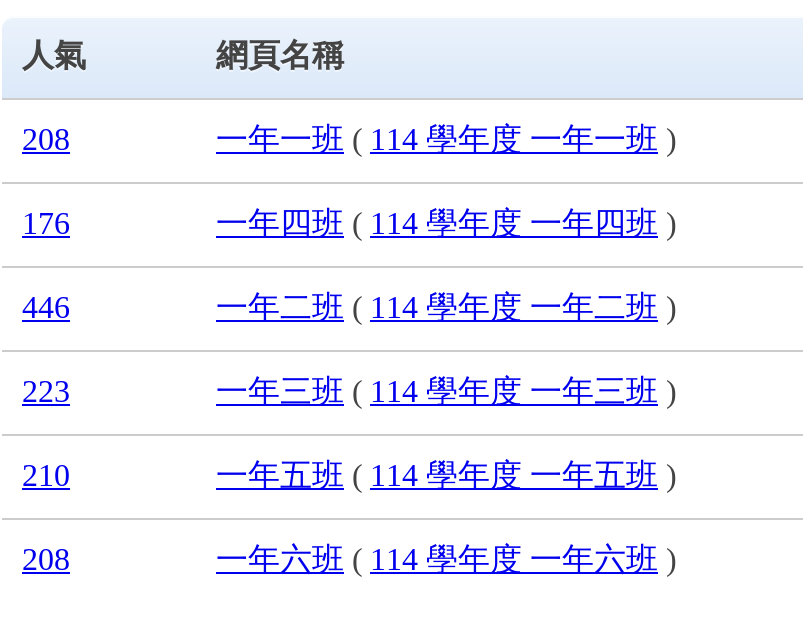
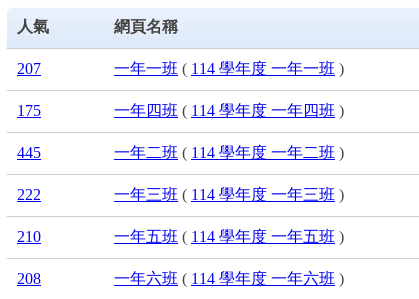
[22,122,70,156] 208 -> [17,60,41,77] 207
[22,206,70,240] 176 -> [17,102,41,119] 175
[22,290,70,324] 446 -> [17,144,41,161] 445
[22,374,70,408] 223 -> [17,186,41,203] 222

